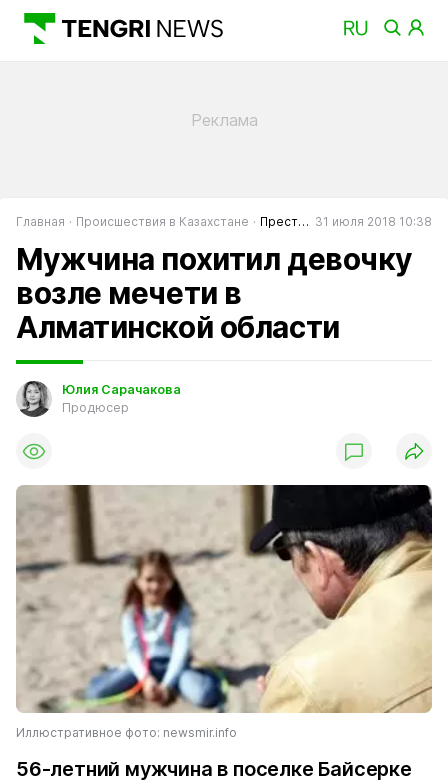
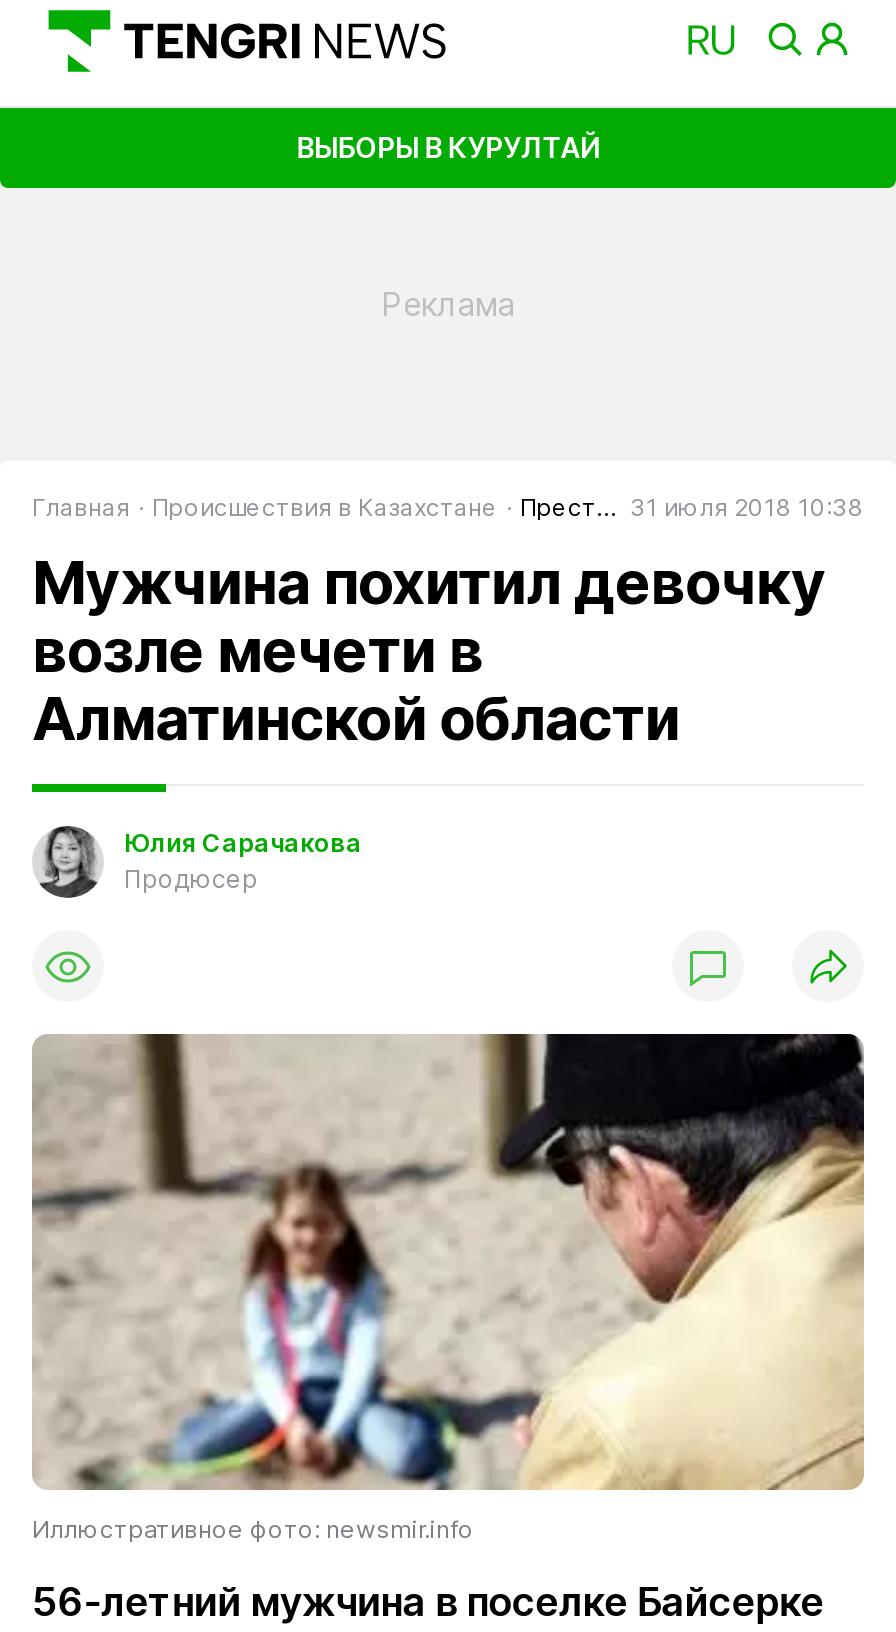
none -> [296,129,600,163] ВЫБОРЫ В КУРУЛТАЙ

